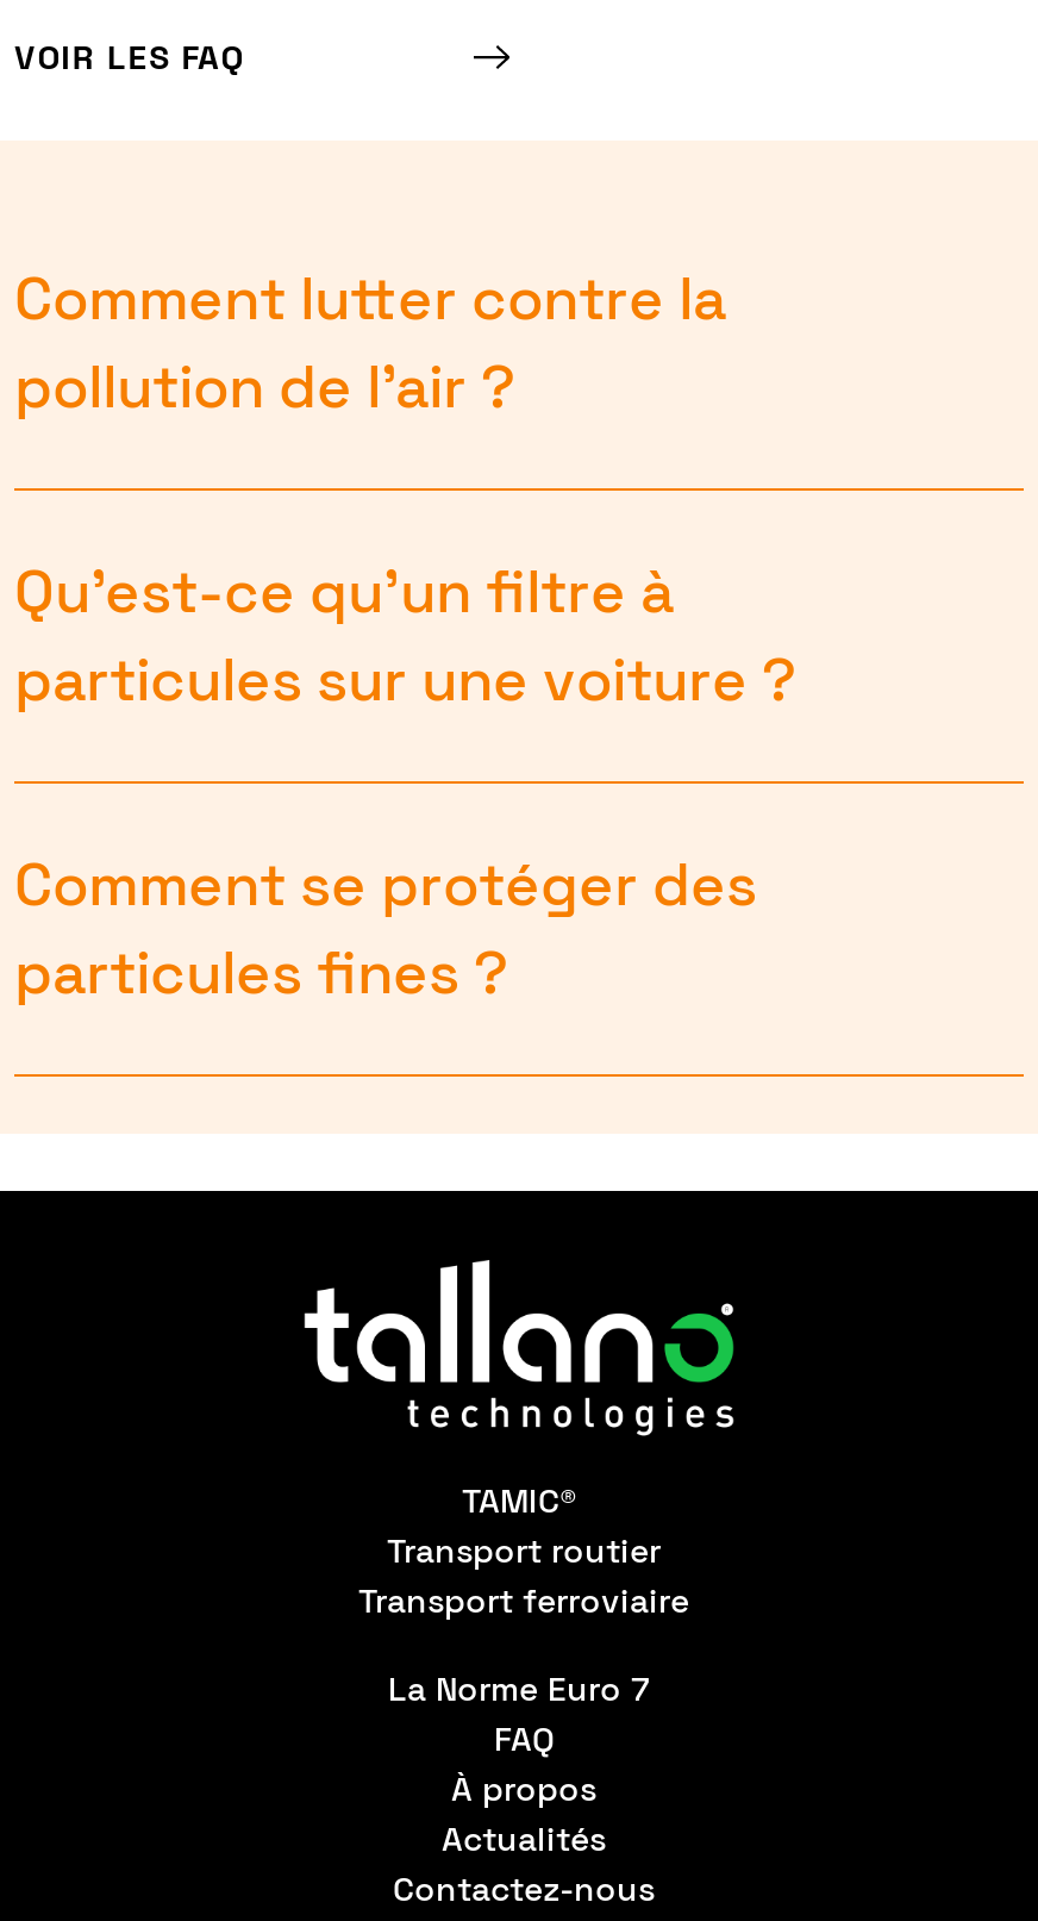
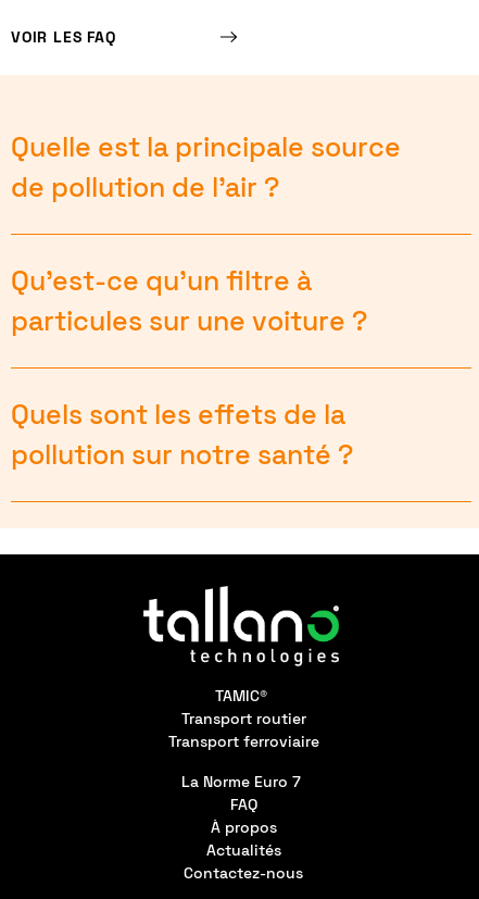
[14,261,726,423] Comment lutter contre la | pollution de l’air ? -> [11,130,401,204] Quelle est la principale source | de pollution de l’air ?
[14,847,757,1009] Comment se protéger des | particules fines ? -> [11,398,353,471] Quels sont les effets de la | pollution sur notre santé ?

